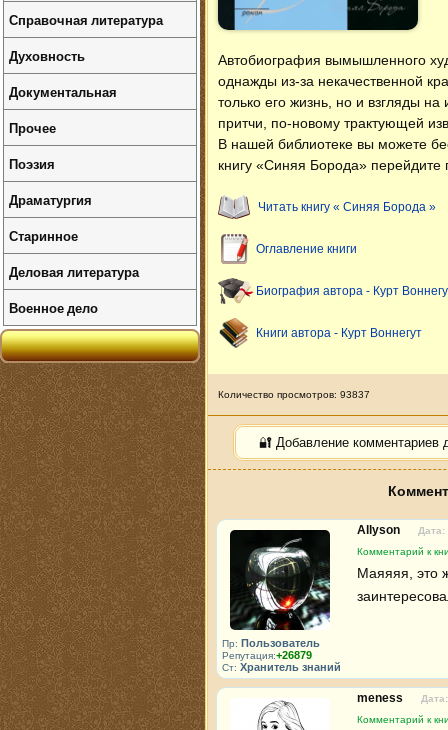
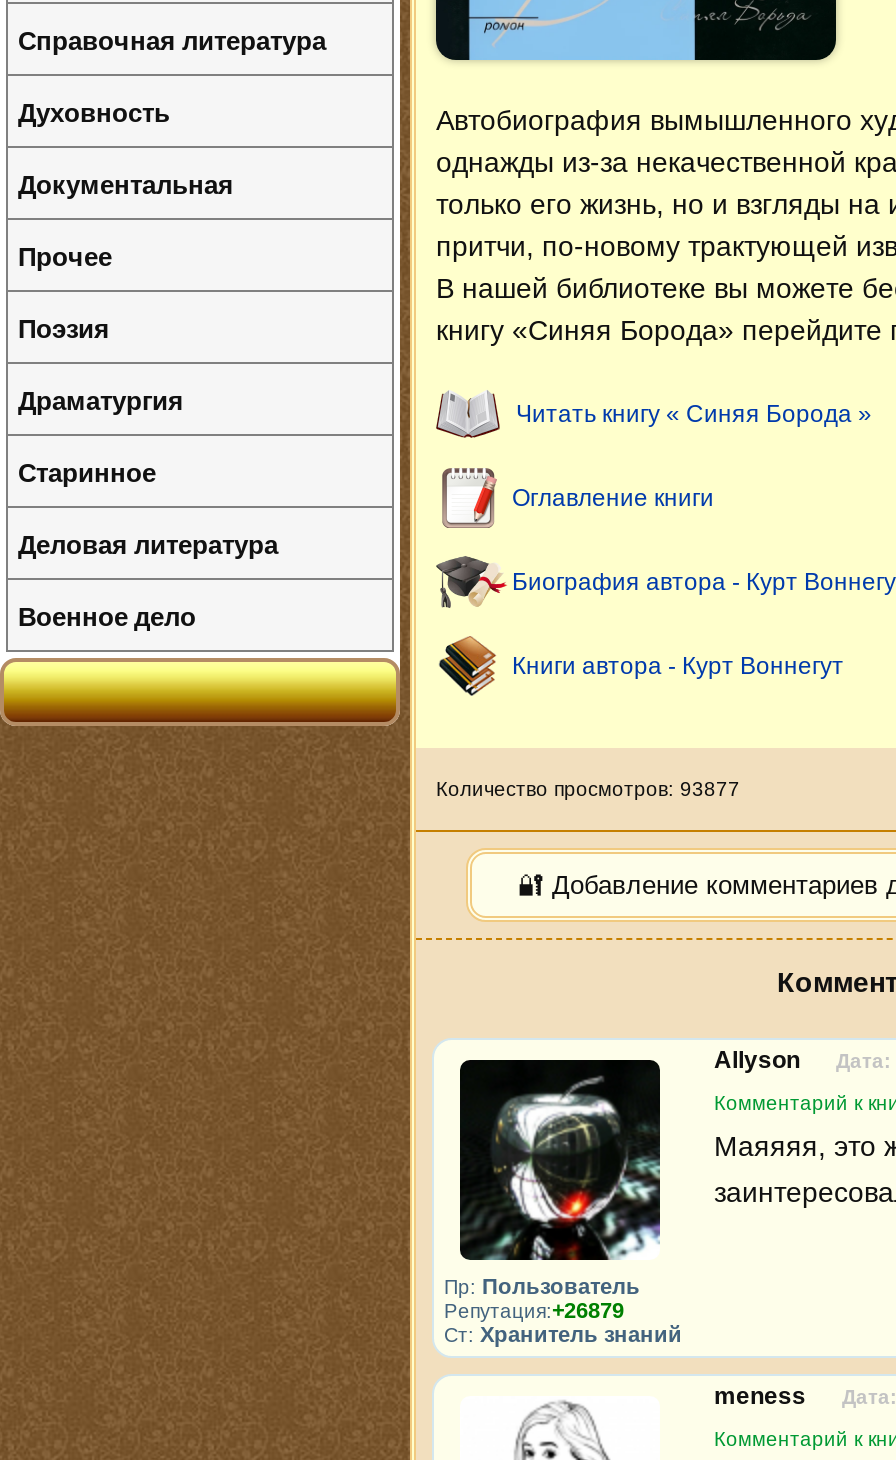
[218,389,370,400] Количество просмотров: 93837 -> [436,777,740,799] Количество просмотров: 93877

